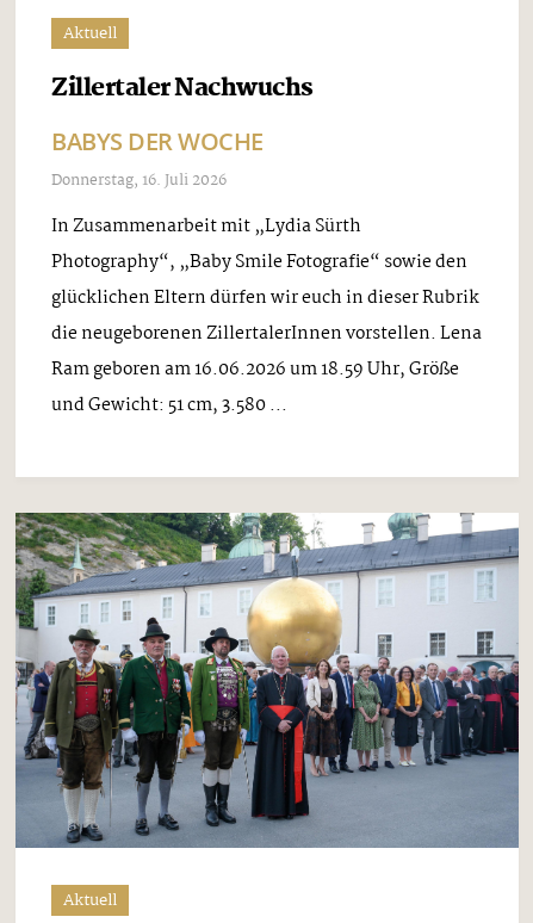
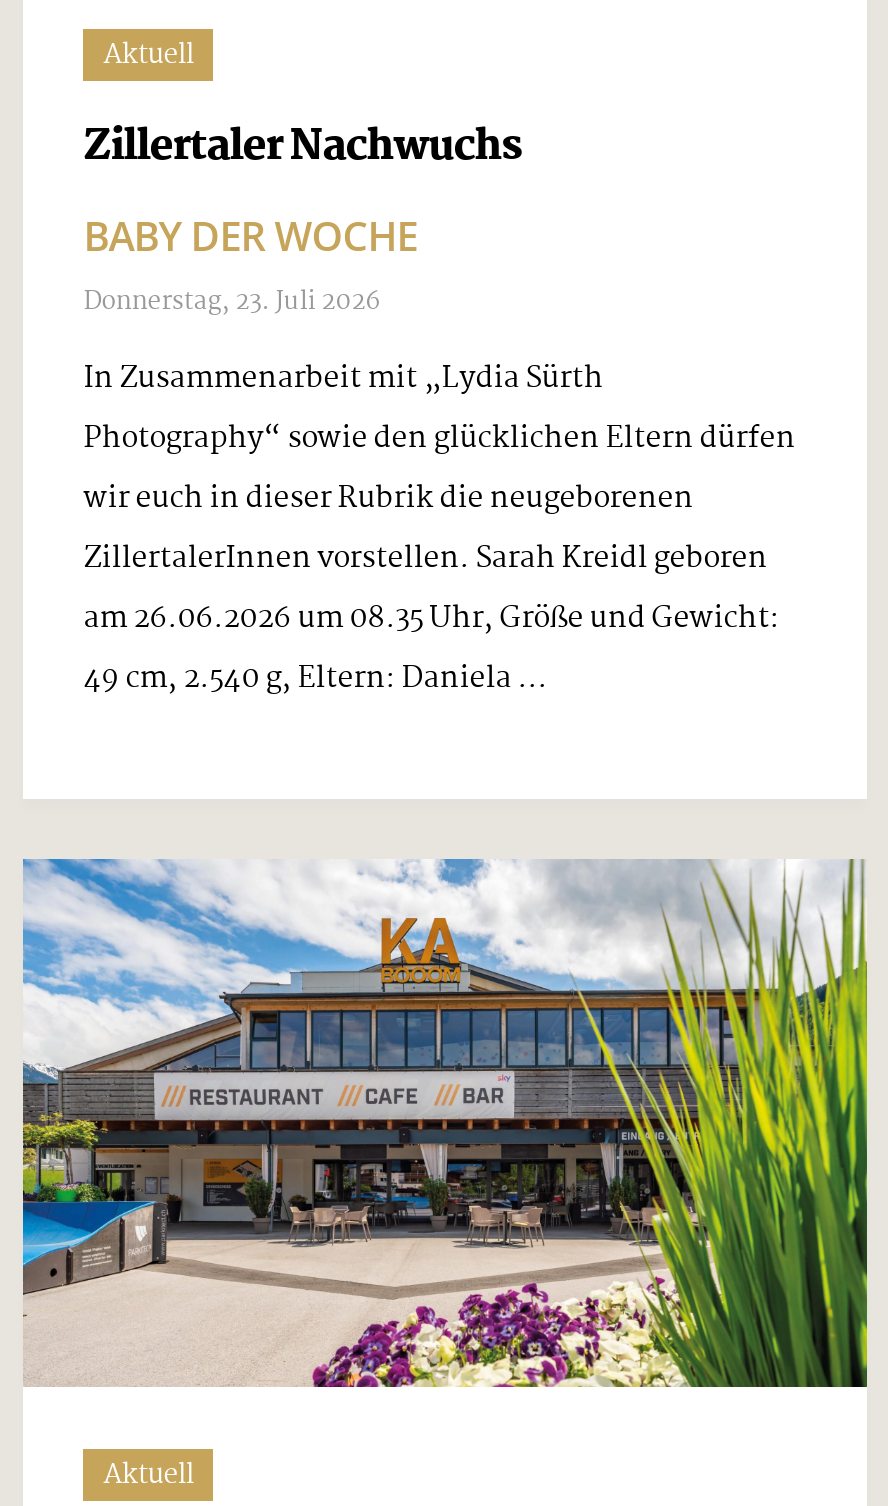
[52,126,263,158] BABYS DER WOCHE -> [83,210,417,264] BABY DER WOCHE
[52,169,227,194] Donnerstag, 16. Juli 2026 -> [83,282,379,324] Donnerstag, 23. Juli 2026
[52,249,482,420] Photography“, „Baby Smile Fotografie“ sowie den | glücklichen Eltern dürfen wir euch in dieser Rubrik | die neugeborenen ZillertalerInnen vorstellen. Lena | Ram geboren am 16.06.2026 um 18.59 Uhr, Größe | und Gewicht: 51 cm, 3.580 ... -> [83,416,795,704] Photography“ sowie den glücklichen Eltern dürfen | wir euch in dieser Rubrik die neugeborenen | ZillertalerInnen vorstellen. Sarah Kreidl geboren | am 26.06.2026 um 08.35 Uhr, Größe und Gewicht: | 49 cm, 2.540 g, Eltern: Daniela ...
[14,512,520,849] [image] -> [21,857,869,1389] [image]

